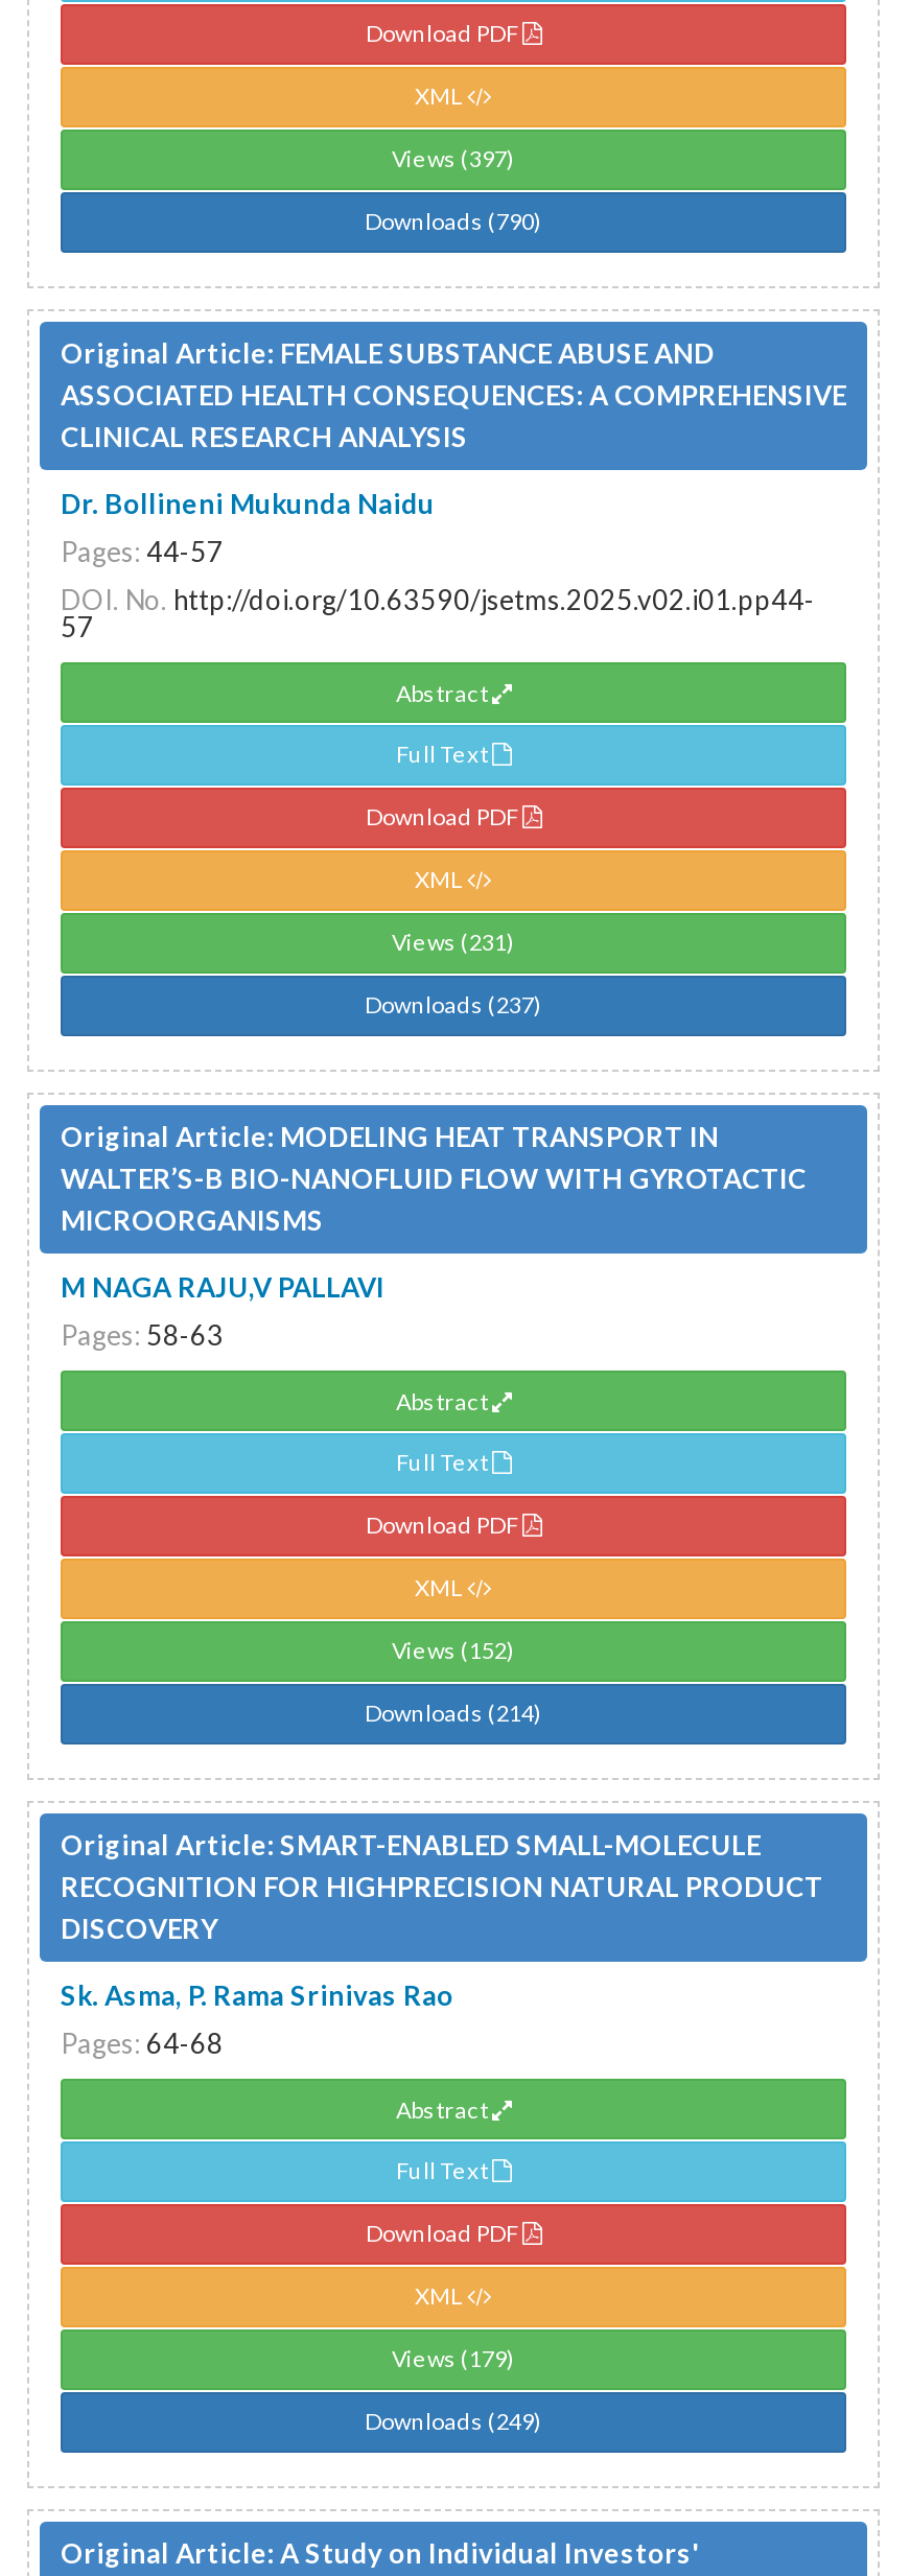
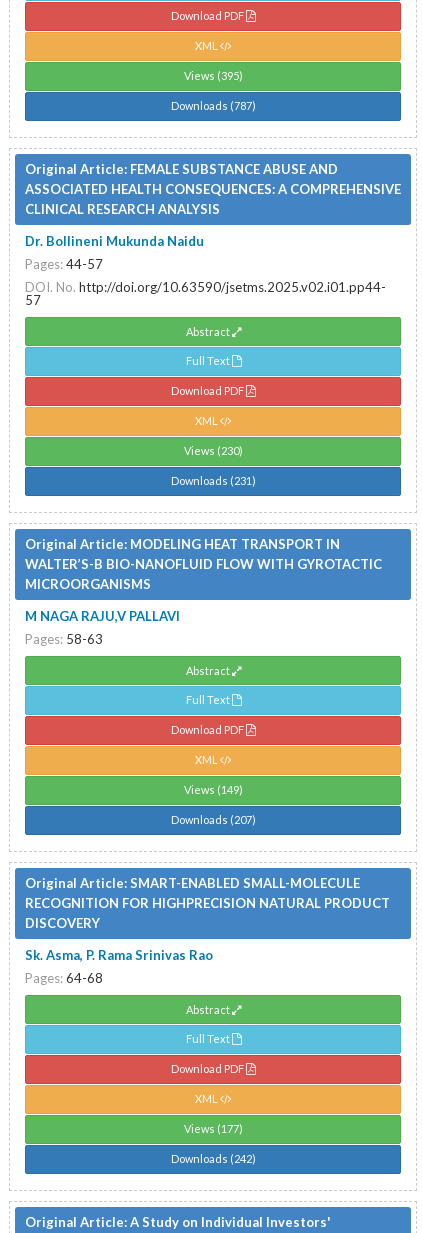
[392,144,515,171] Views (397) -> [183,69,242,82] Views (395)
[365,207,542,234] Downloads (790) -> [170,99,255,112] Downloads (787)
[392,928,515,955] Views (231) -> [183,444,242,457] Views (230)
[365,990,542,1017] Downloads (237) -> [170,474,255,487] Downloads (231)
[392,1636,515,1663] Views (152) -> [183,783,242,796] Views (149)
[365,1699,542,1726] Downloads (214) -> [170,813,255,826] Downloads (207)
[392,2344,515,2371] Views (179) -> [183,1122,242,1135] Views (177)
[365,2407,542,2434] Downloads (249) -> [170,1152,255,1165] Downloads (242)

